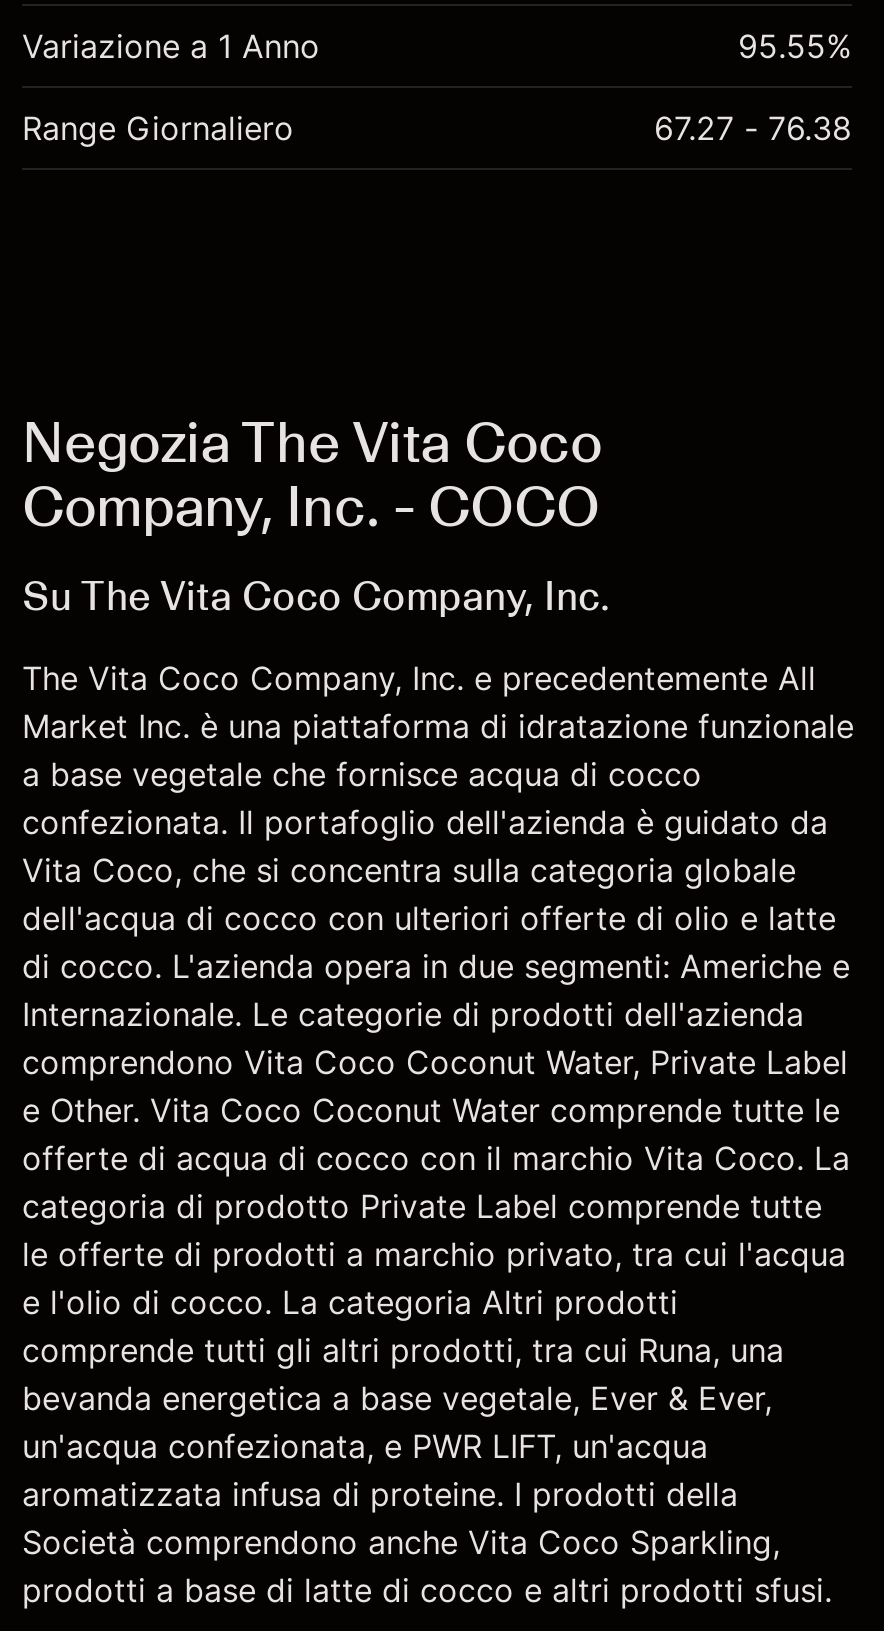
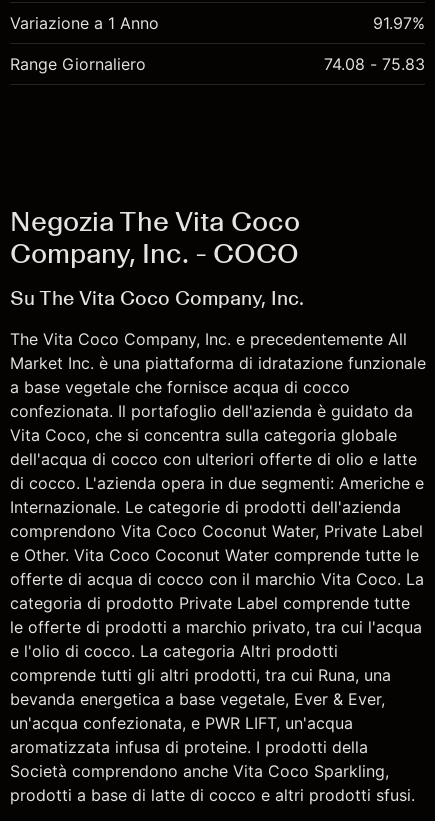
[738,26,852,66] 95.55% -> [373,13,425,33] 91.97%
[654,108,852,148] 67.27 - 76.38 -> [324,54,425,74] 74.08 - 75.83

